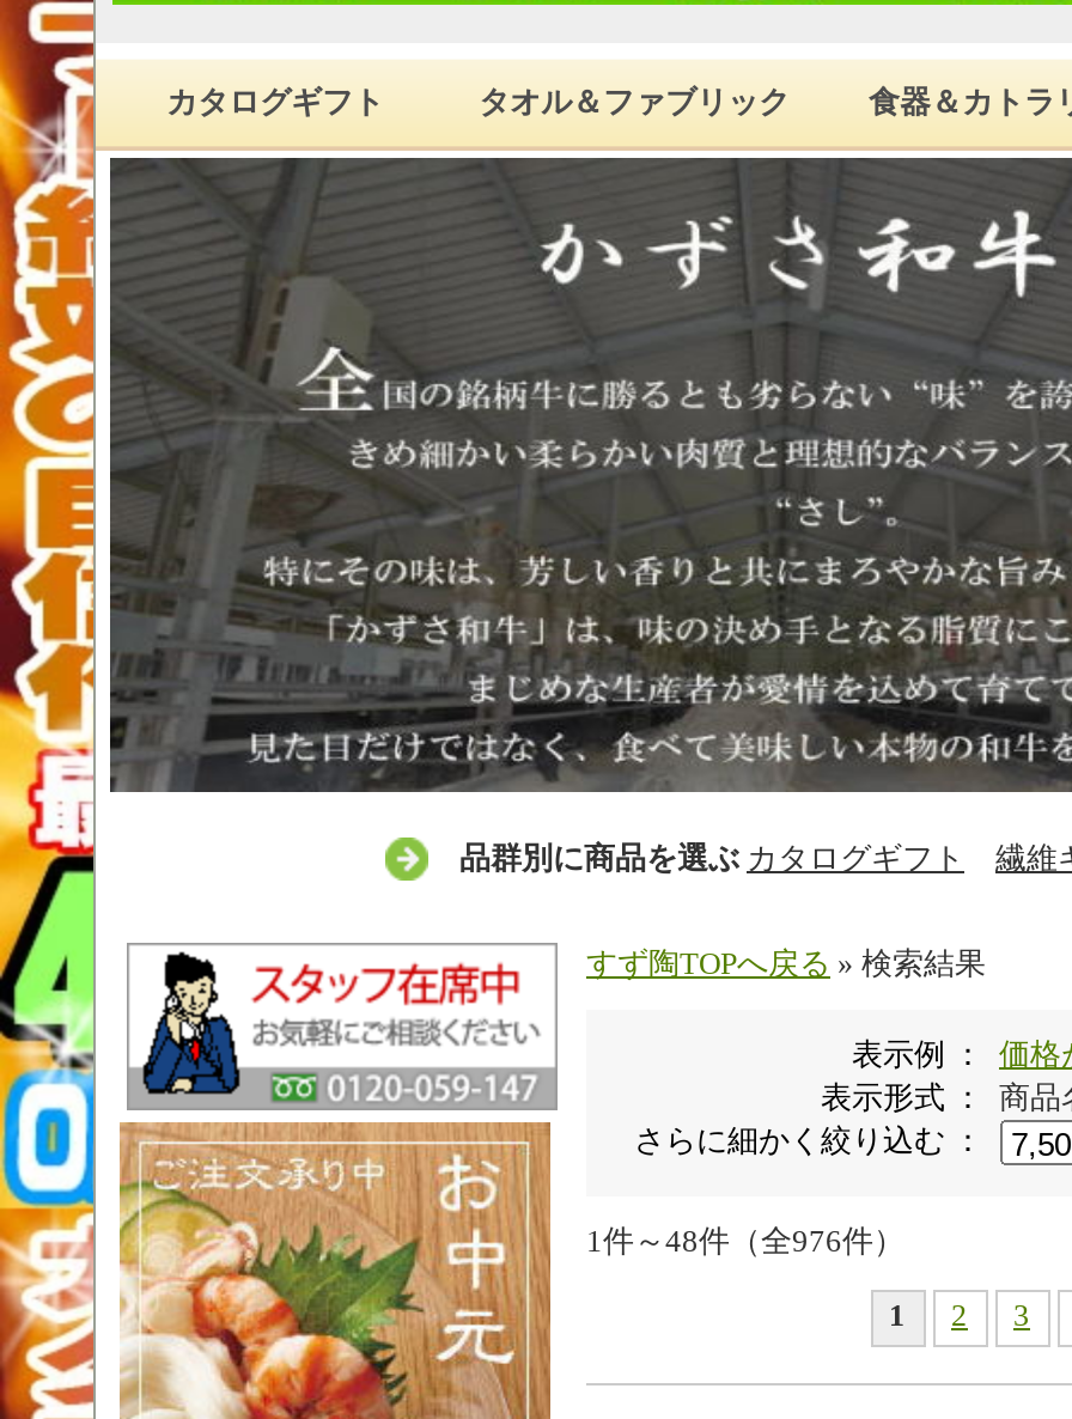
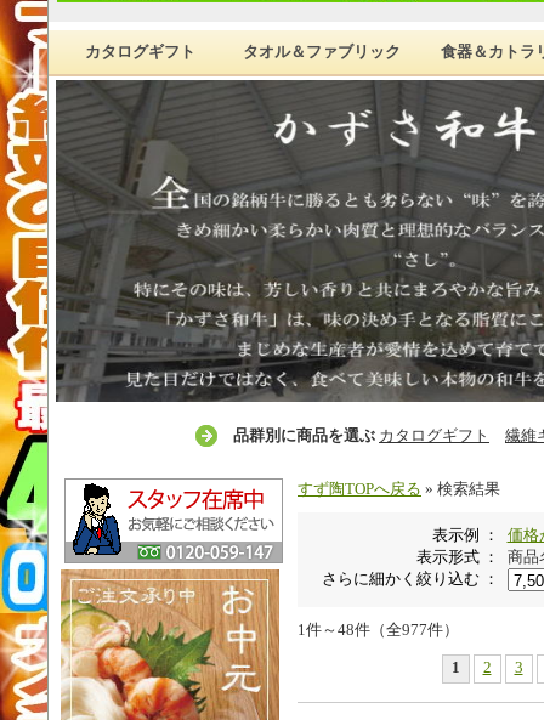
[586,1223,904,1259] 1件～48件（全976件） -> [297,620,459,639] 1件～48件（全977件）

